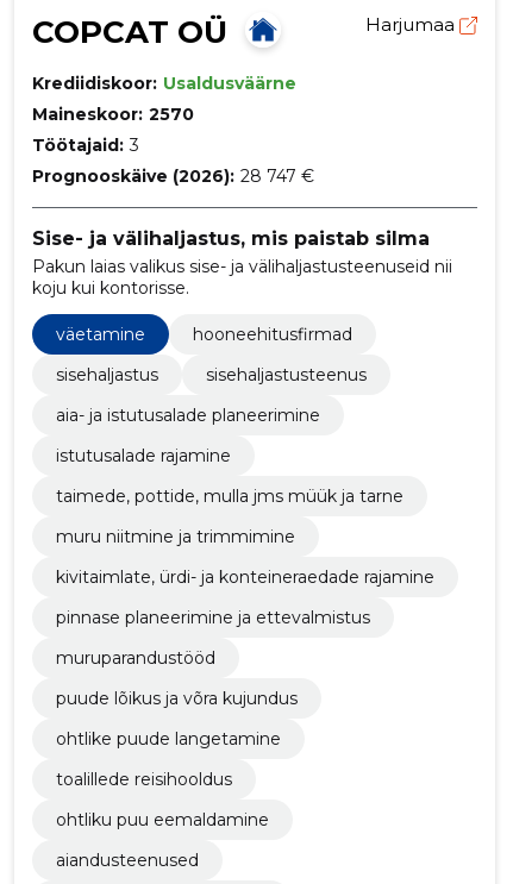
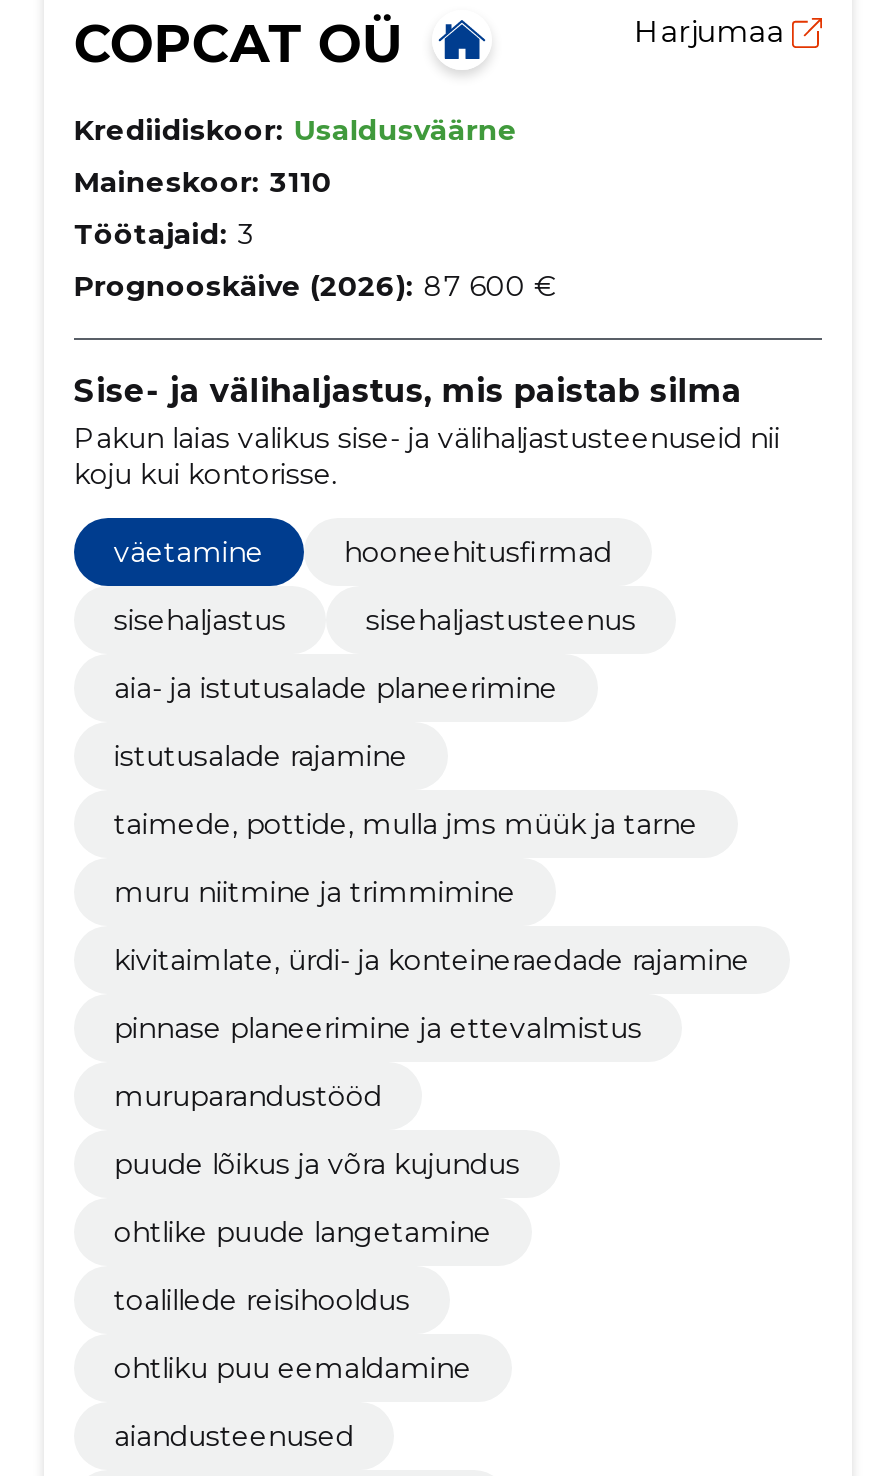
[32,103,194,124] Maineskoor: 2570 -> [74,163,332,199] Maineskoor: 3110
[32,165,314,186] Prognooskäive (2026): 28 747 € -> [74,267,556,303] Prognooskäive (2026): 87 600 €

